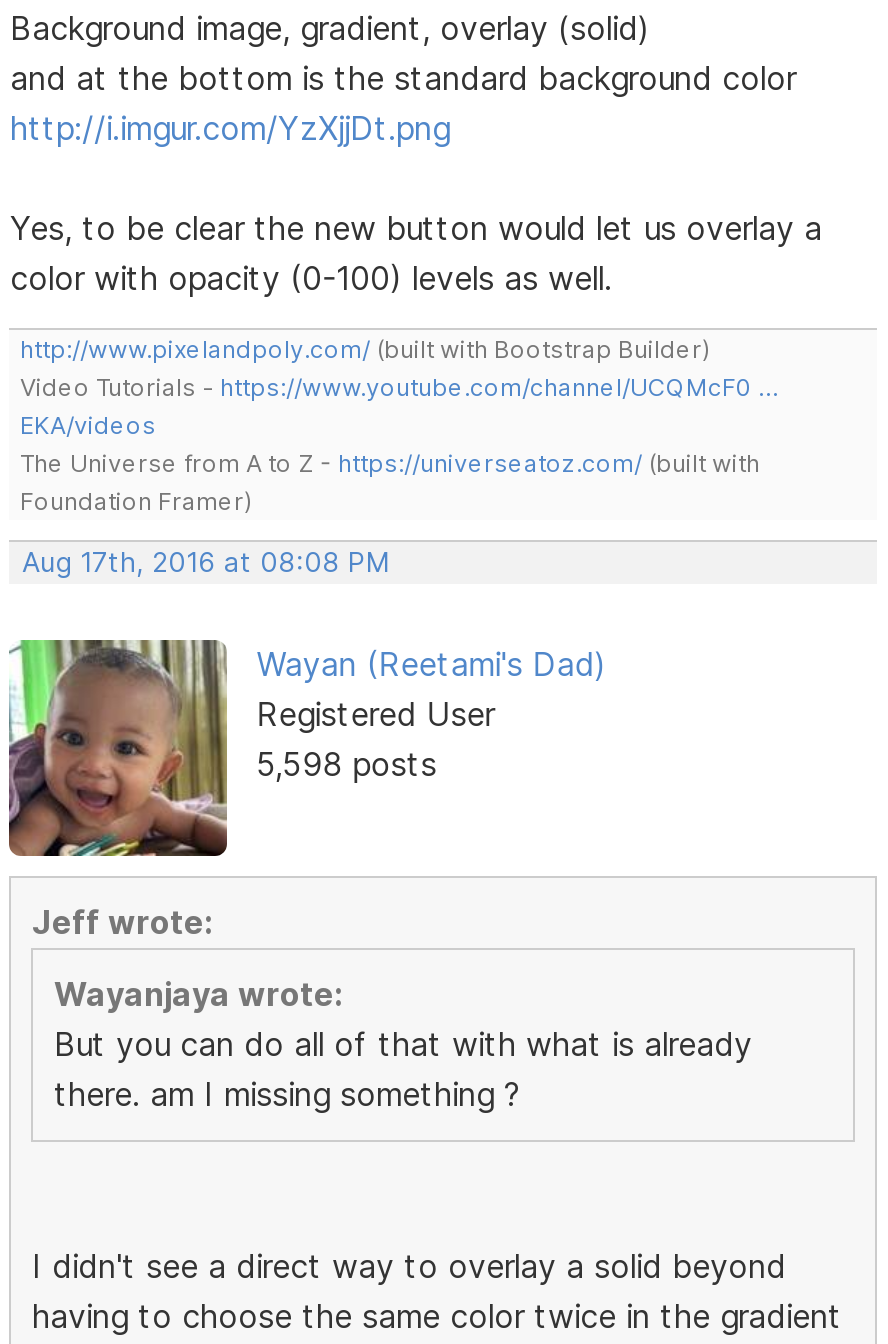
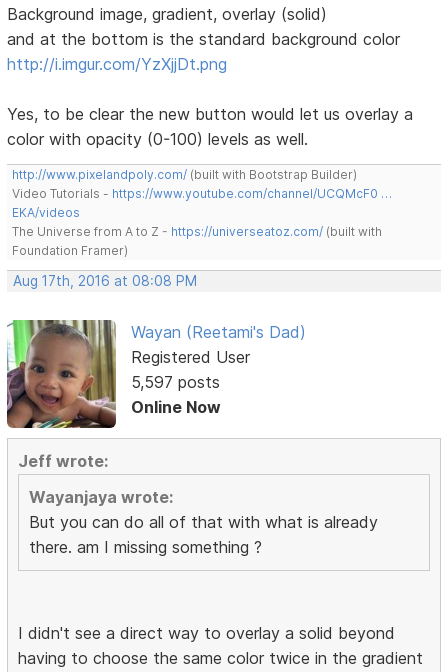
[256,743,436,783] 5,598 posts -> [131,371,221,416] 5,597 posts | Online Now

